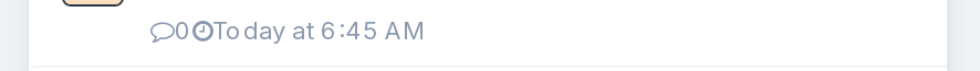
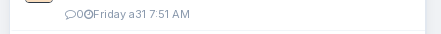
[175,15,425,46] 0 Today at 6:45 AM -> [76,7,190,21] 0 Friday a31 7:51 AM

